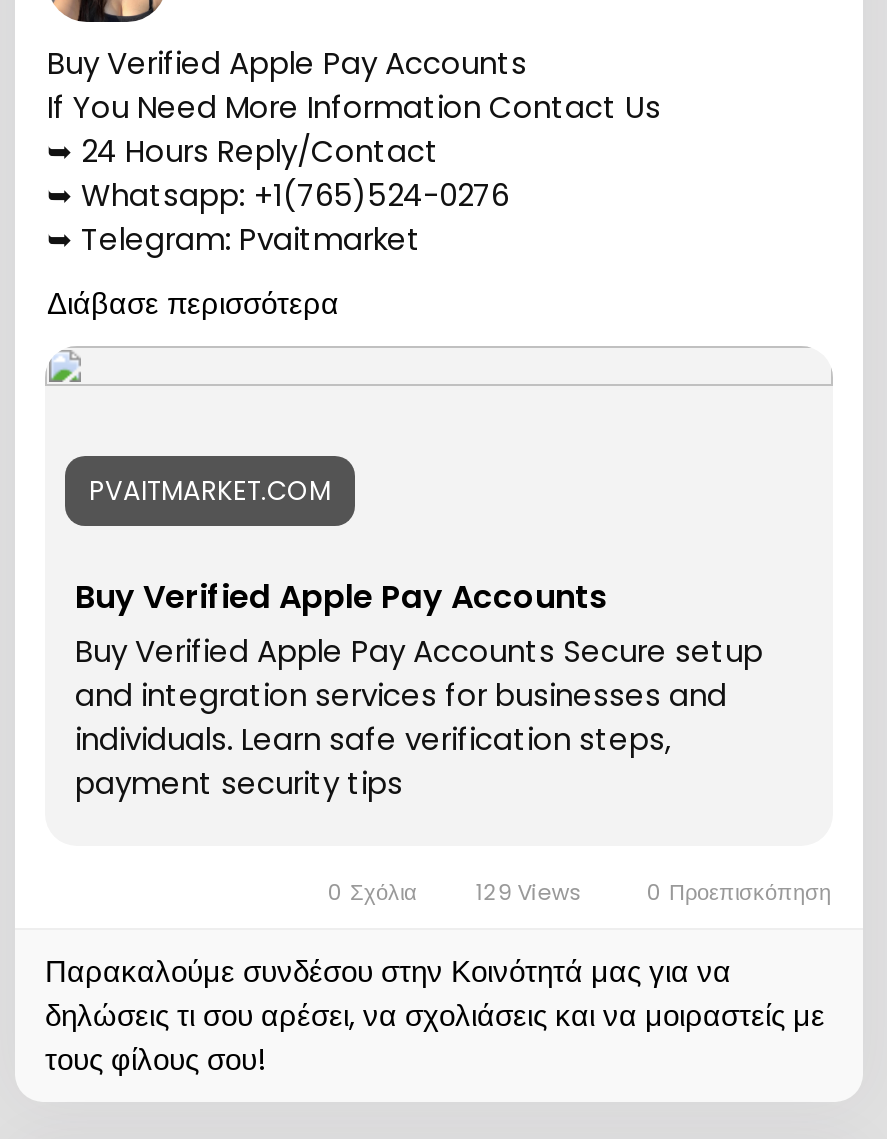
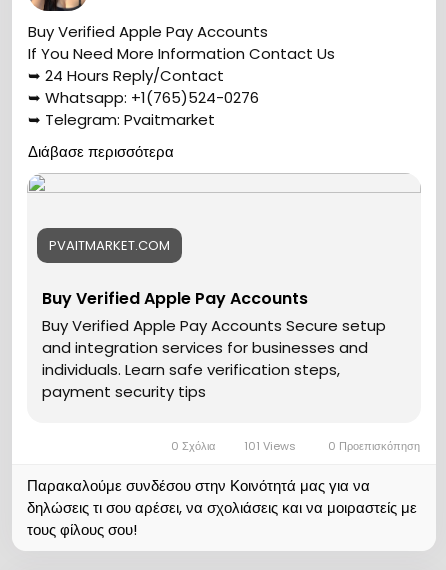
[322,875,831,907] 0 Σχόλια 129 Views 0 Προεπισκόπηση -> [167,437,420,453] 0 Σχόλια 101 Views 0 Προεπισκόπηση

